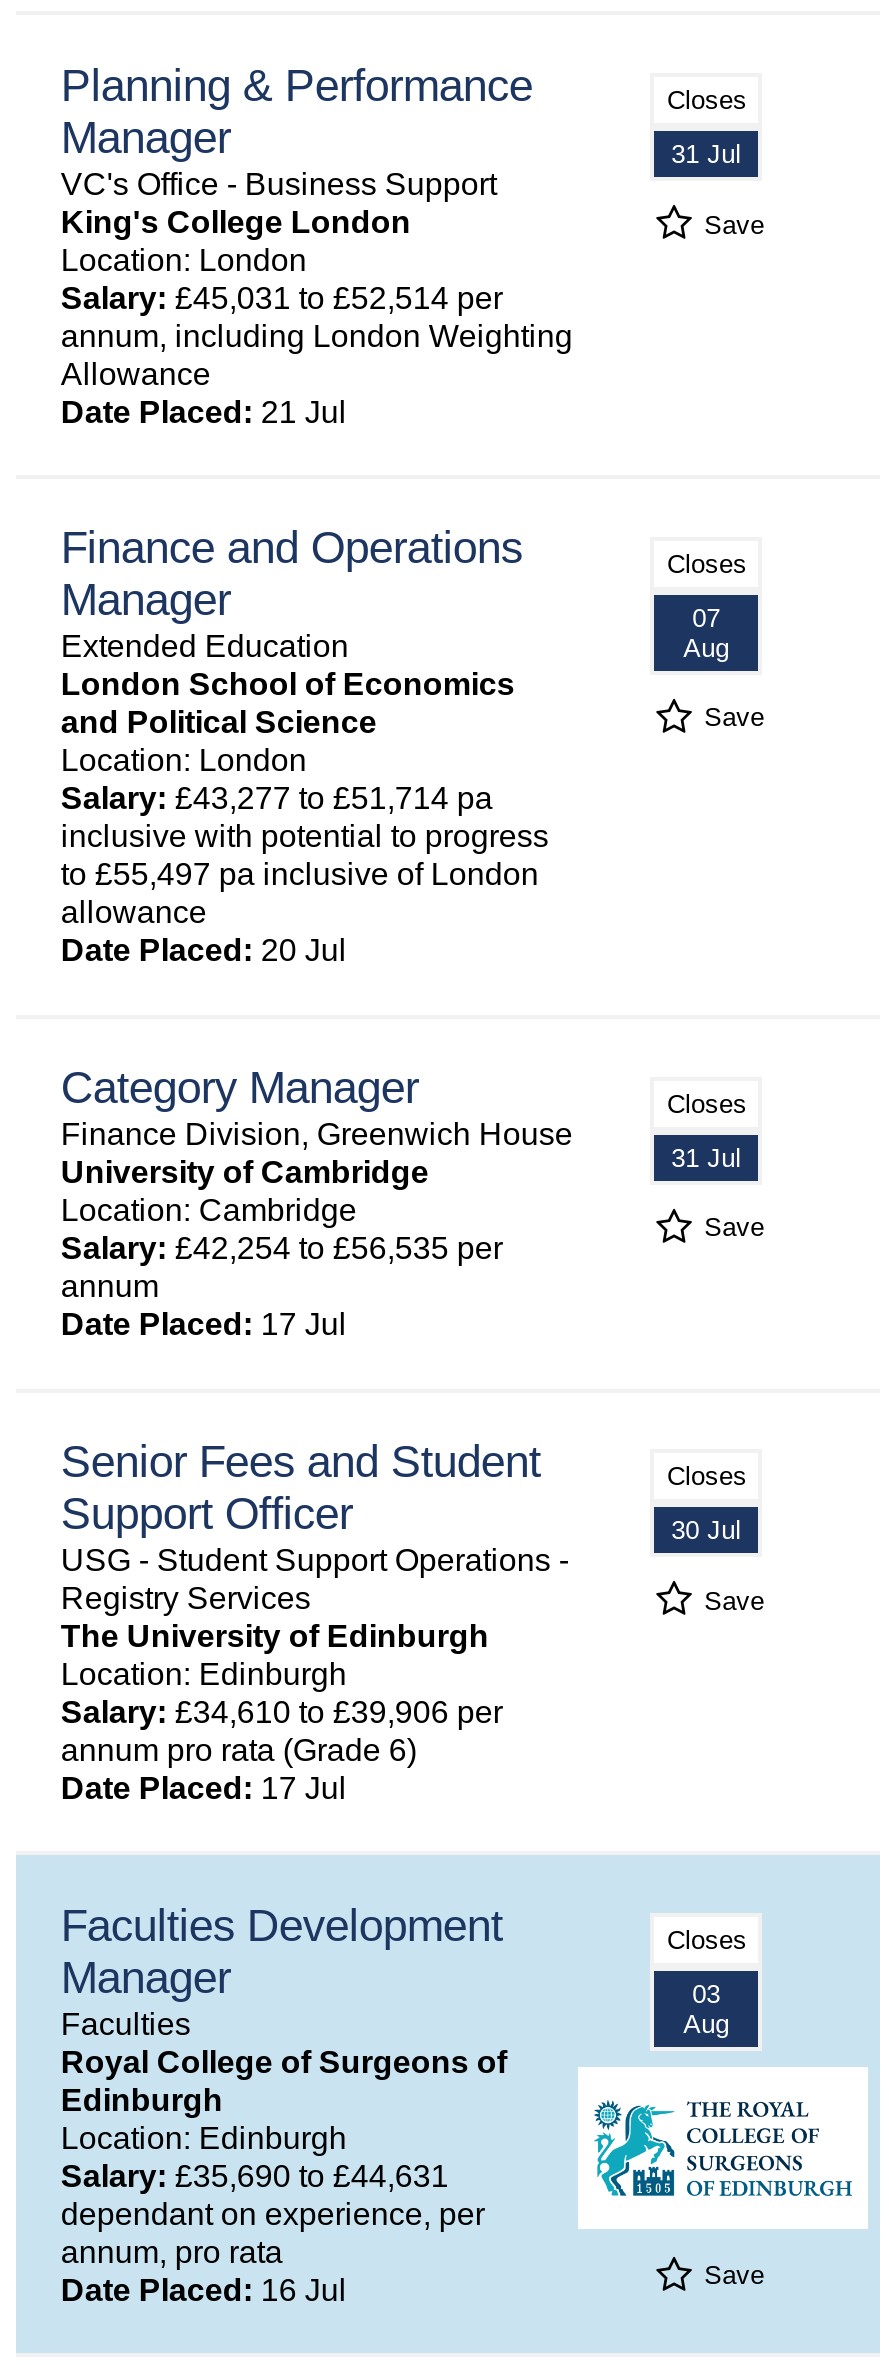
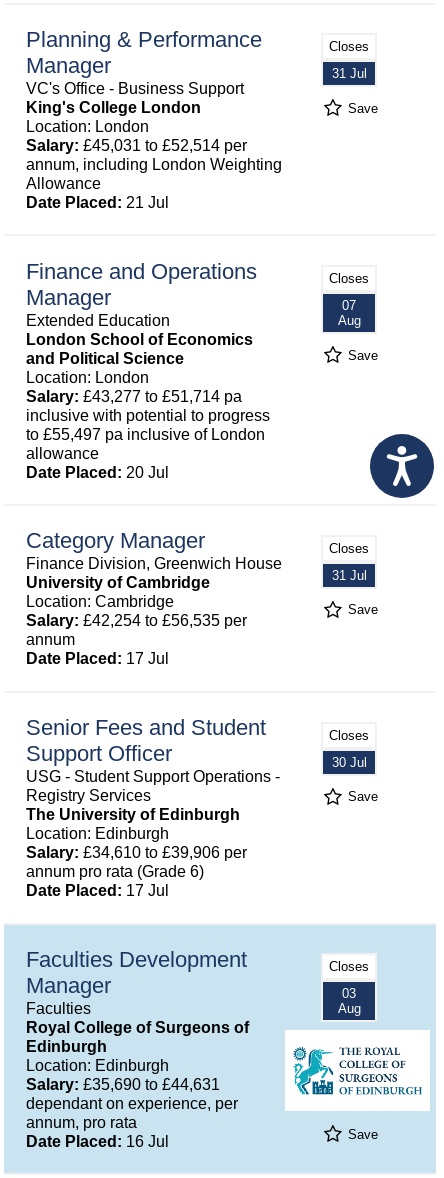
none -> [369,433,435,499] [image]

